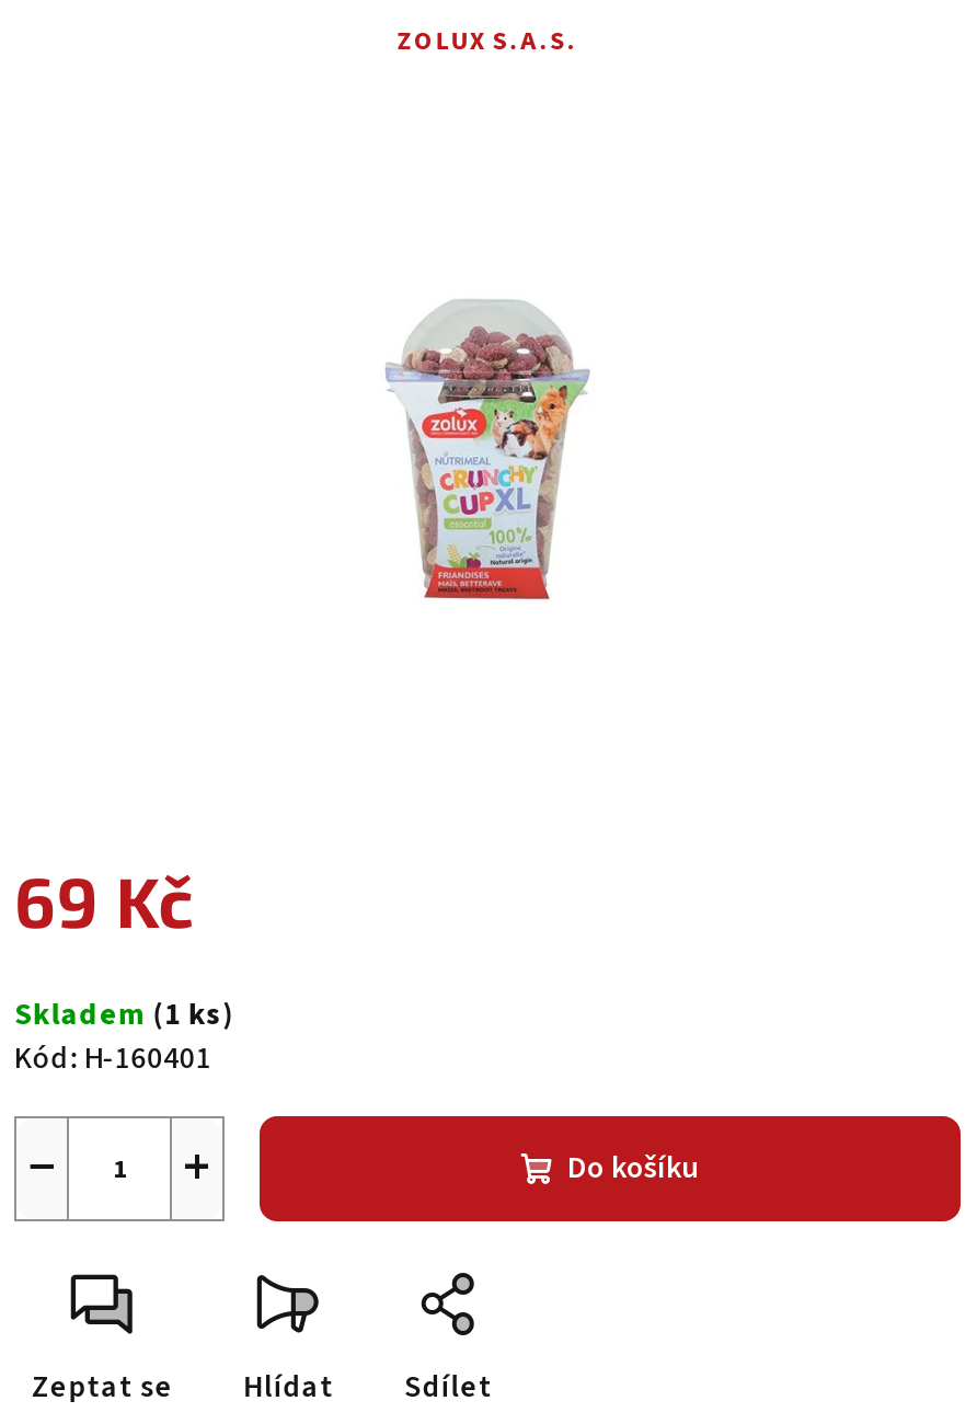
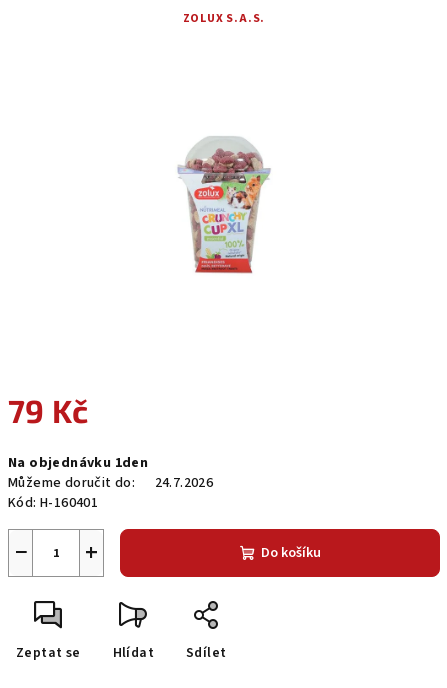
[14,858,194,941] 69 Kč -> [8,391,88,429] 79 Kč
[14,994,235,1037] Skladem (1 ks) -> [8,453,213,493] Na objednávku 1den | Můžeme doručit do: | 24.7.2026

